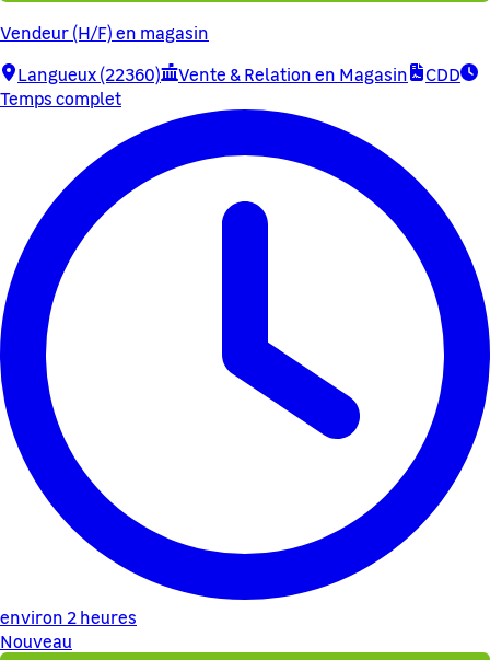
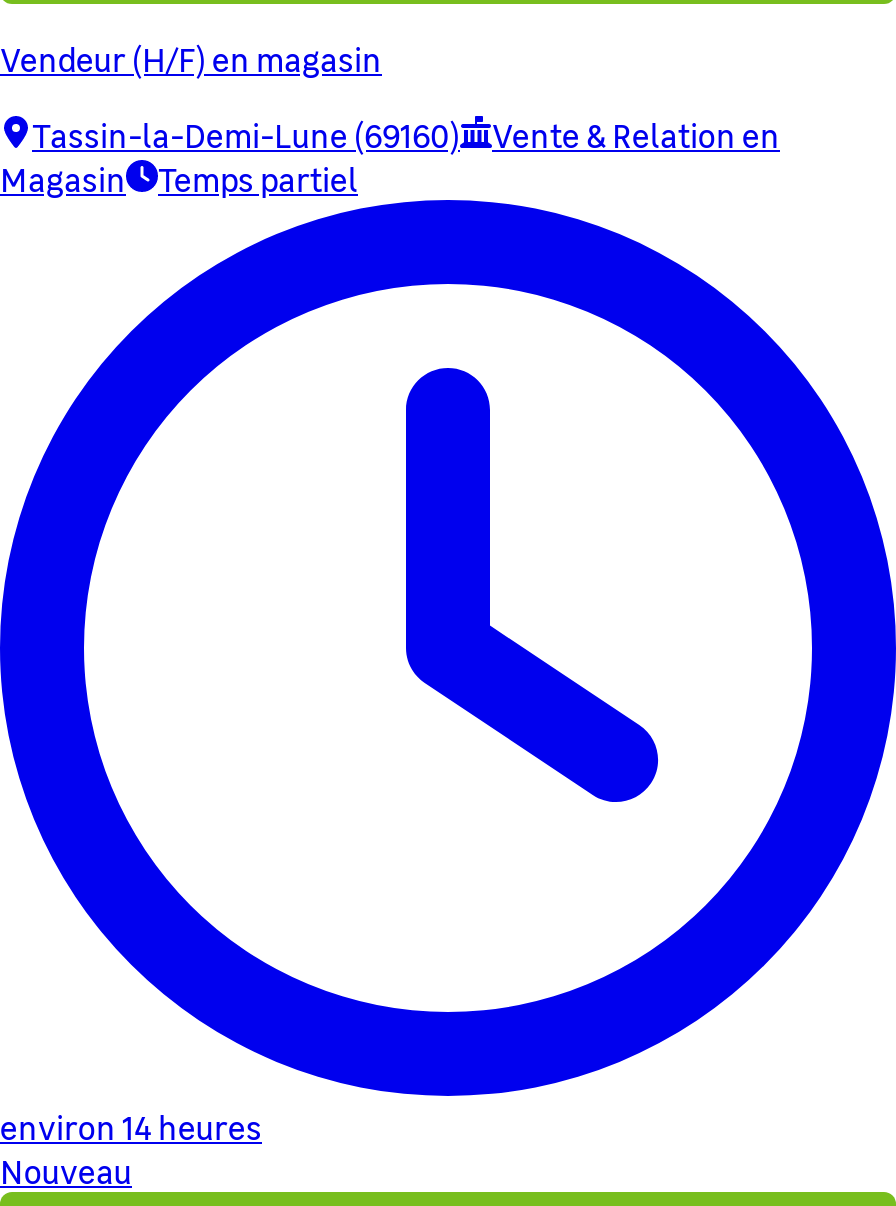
[0,62,460,110] Langueux (22360) | Vente & Relation en Magasin | CDD | Temps complet -> [0,112,780,200] Tassin-la-Demi-Lune (69160) | Vente & Relation en | Magasin | Temps partiel
[0,604,137,628] environ 2 heures -> [0,1104,262,1148] environ 14 heures

